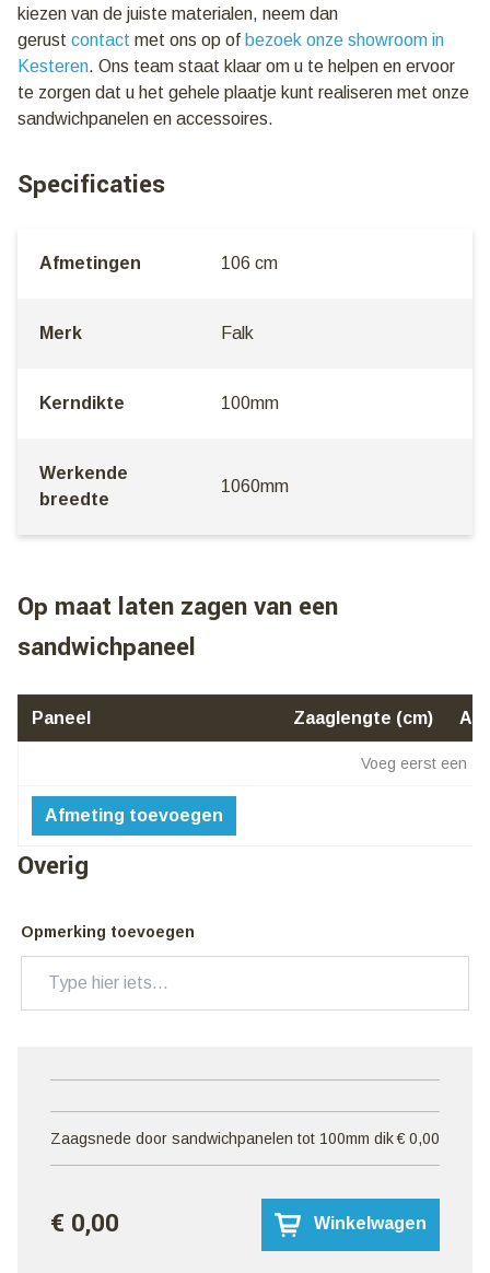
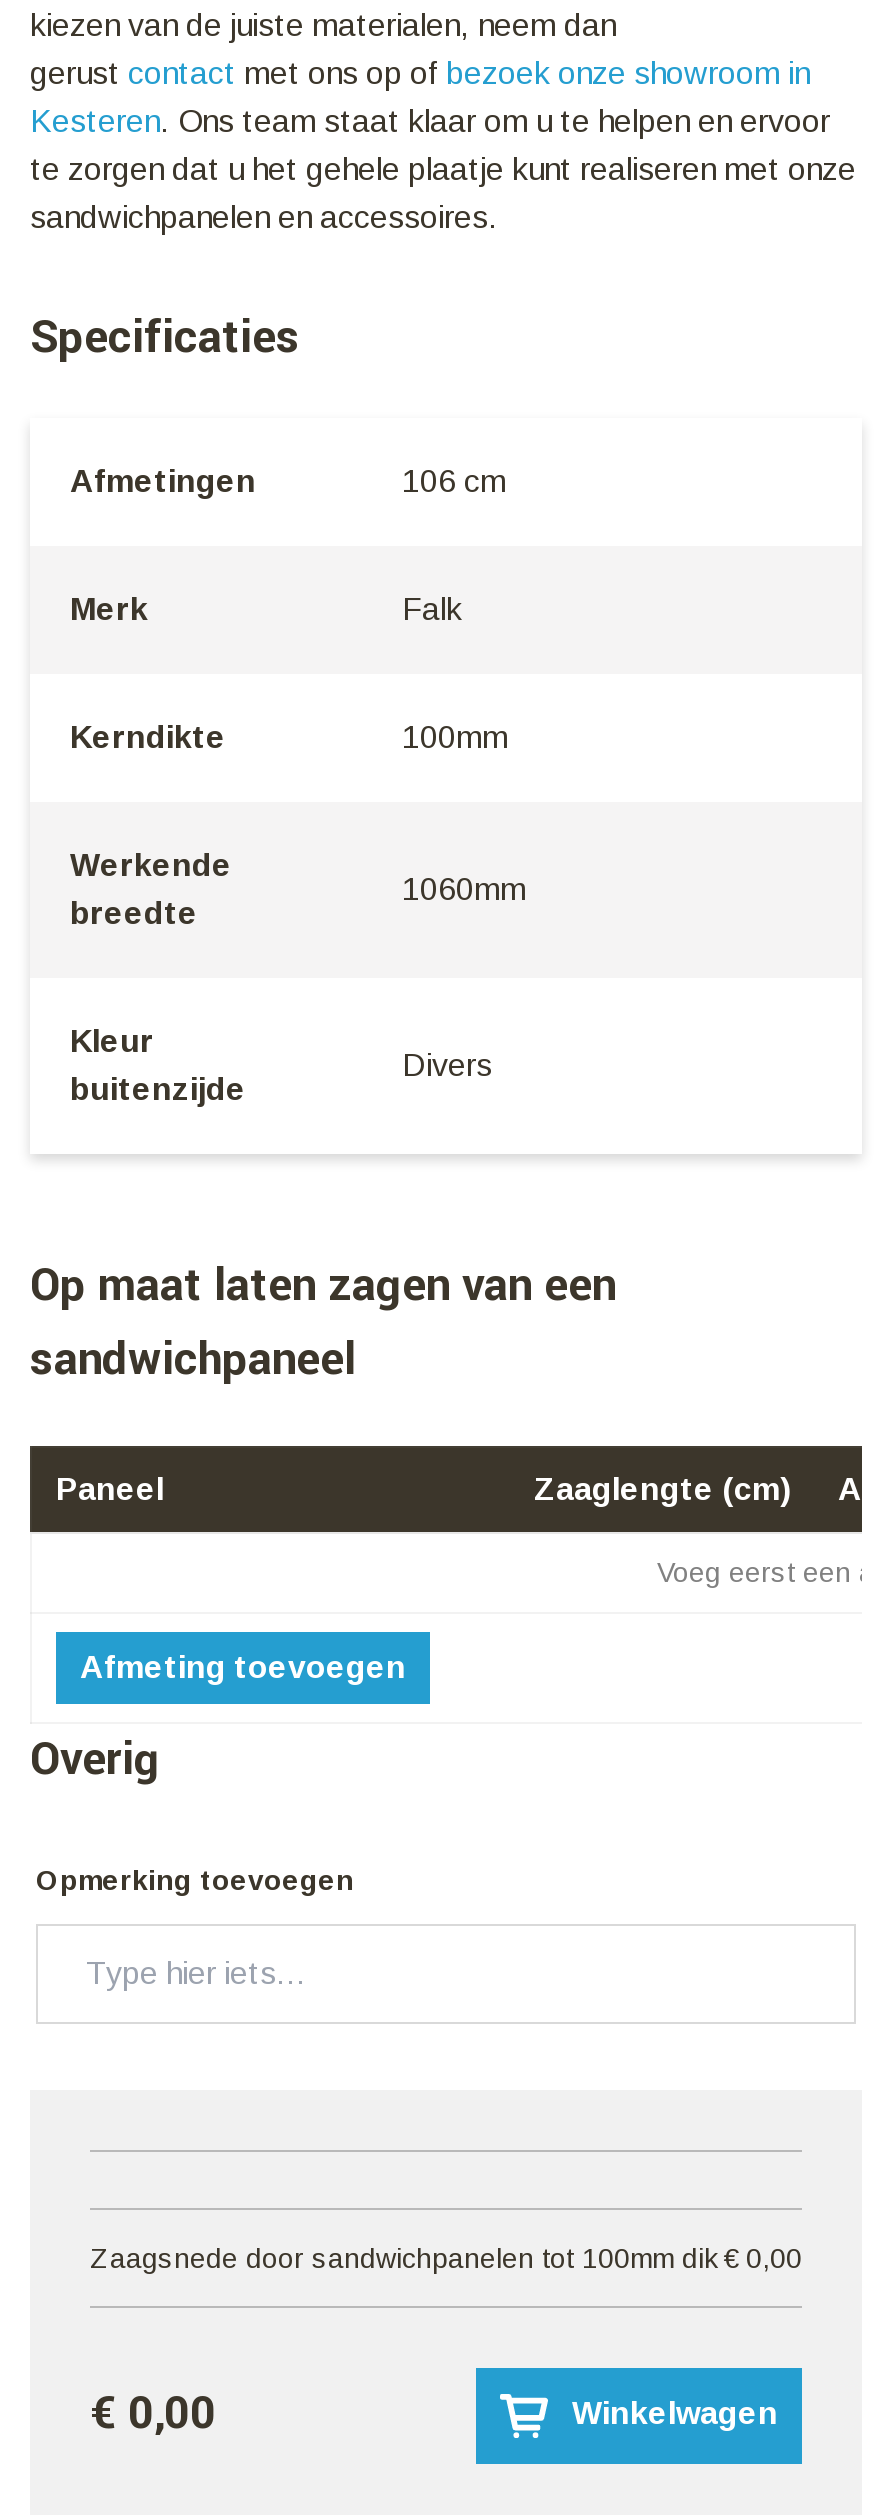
none -> [70,1024,246,1106] Kleur | buitenzijde
none -> [402,1048,492,1082] Divers

